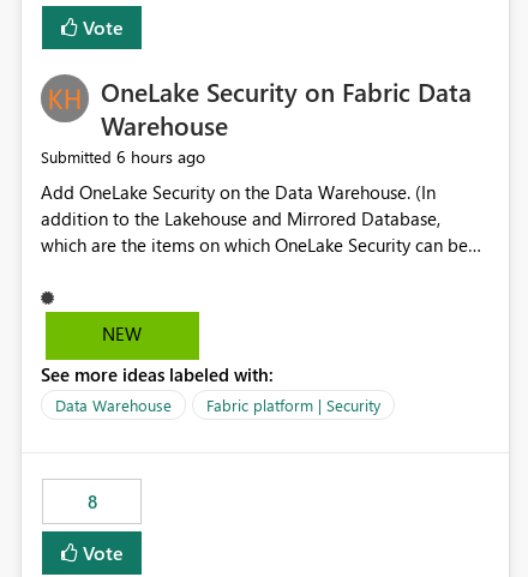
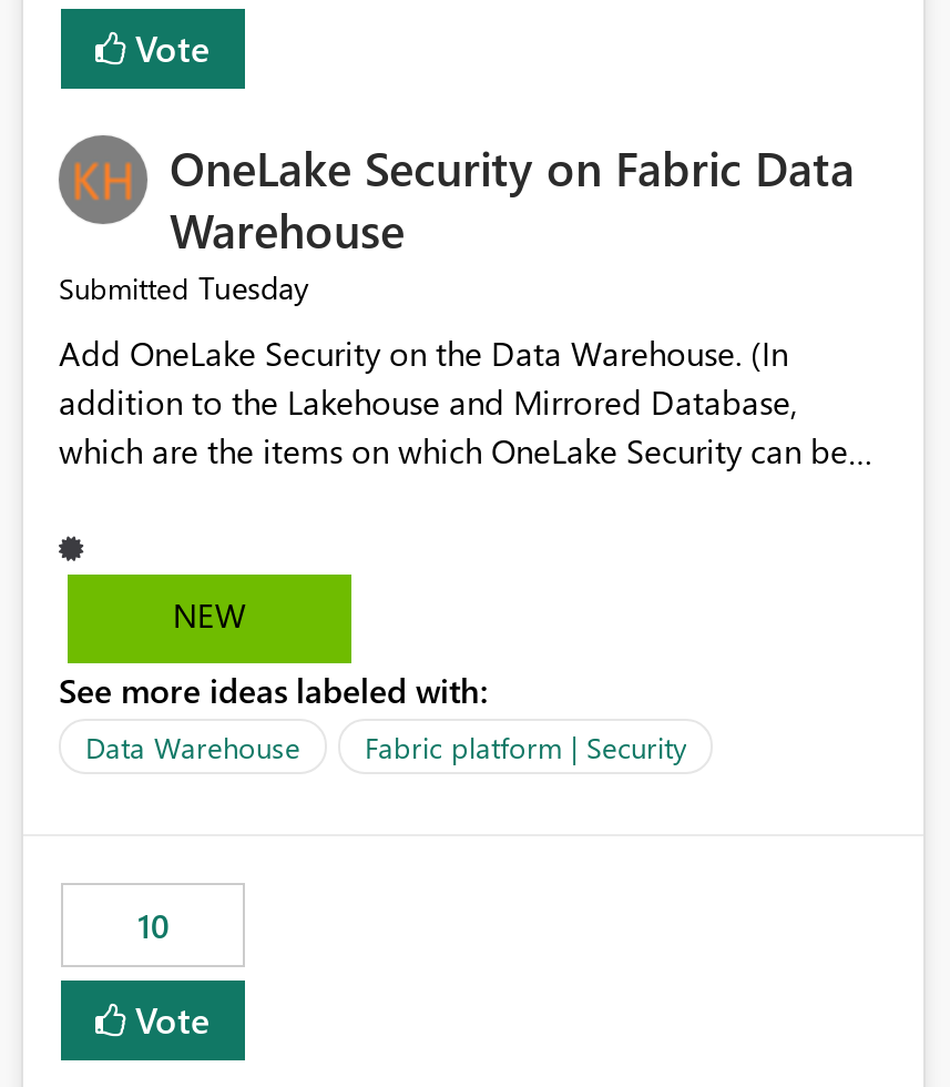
[41,146,205,168] Submitted 6 hours ago -> [59,267,309,309] Submitted Tuesday
[87,490,97,514] 8 -> [137,904,168,948] 10

